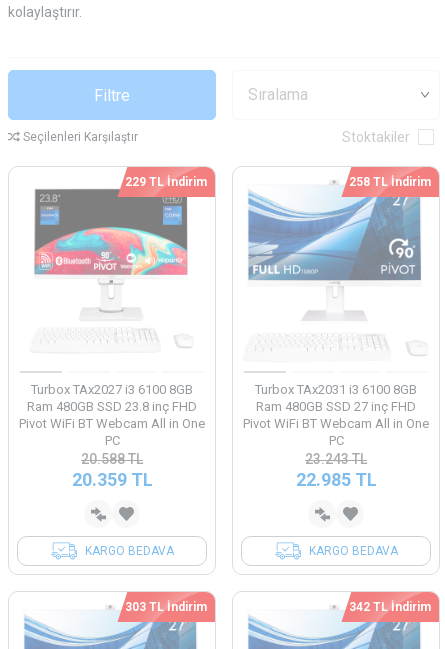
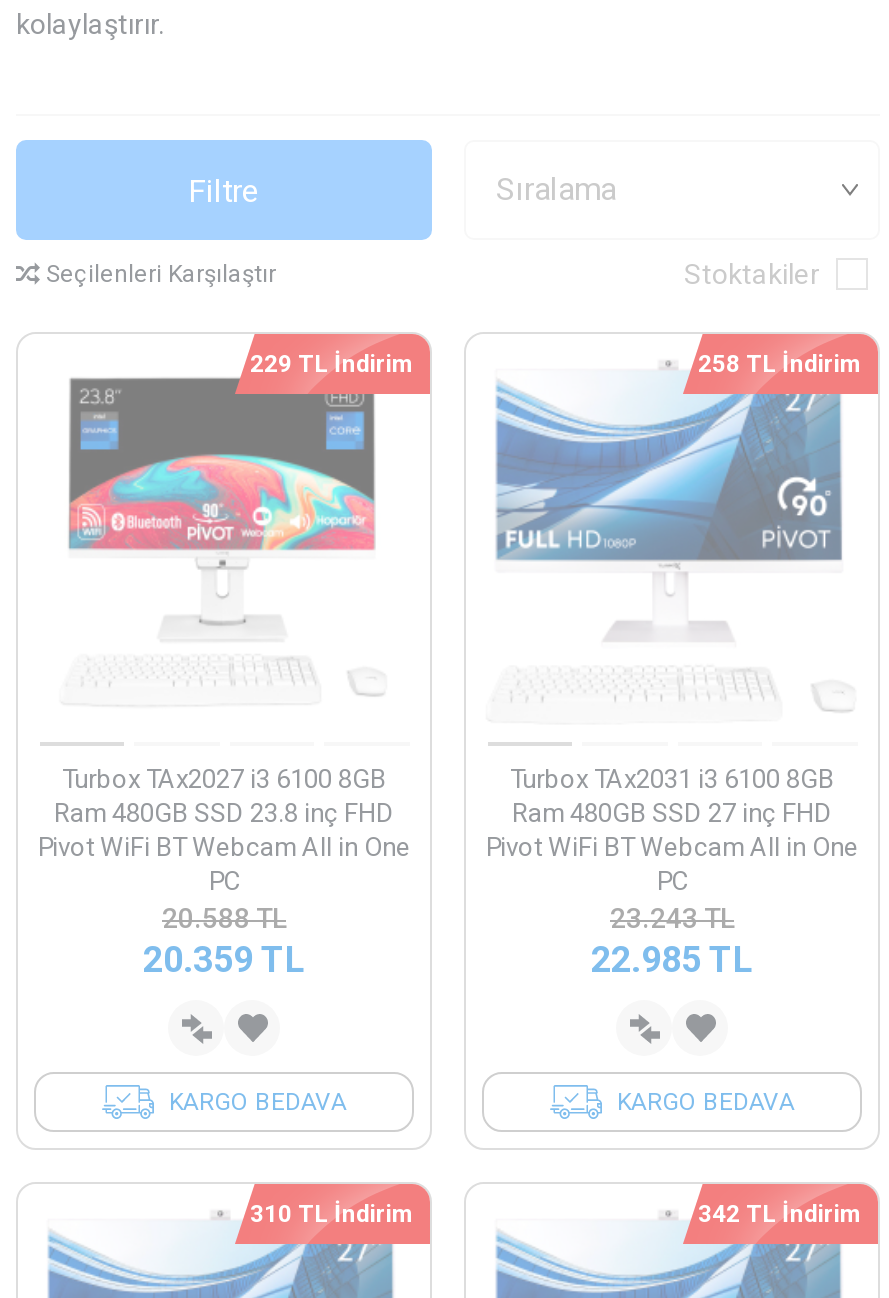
[125,600,207,614] 303 TL İndirim -> [250,1200,414,1228] 310 TL İndirim

